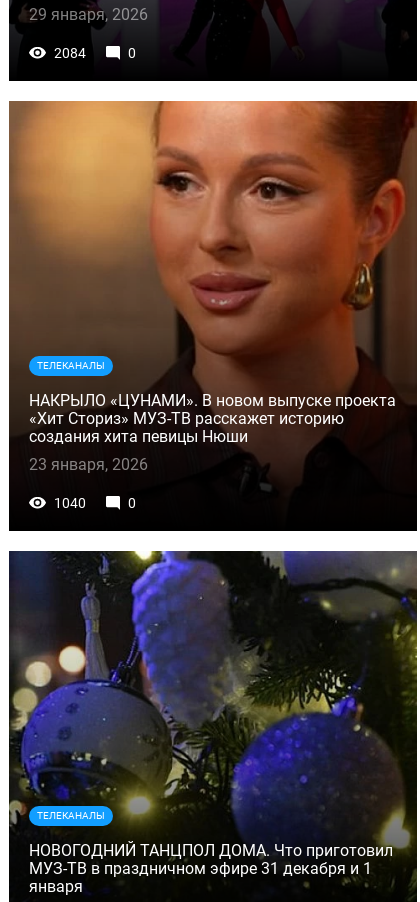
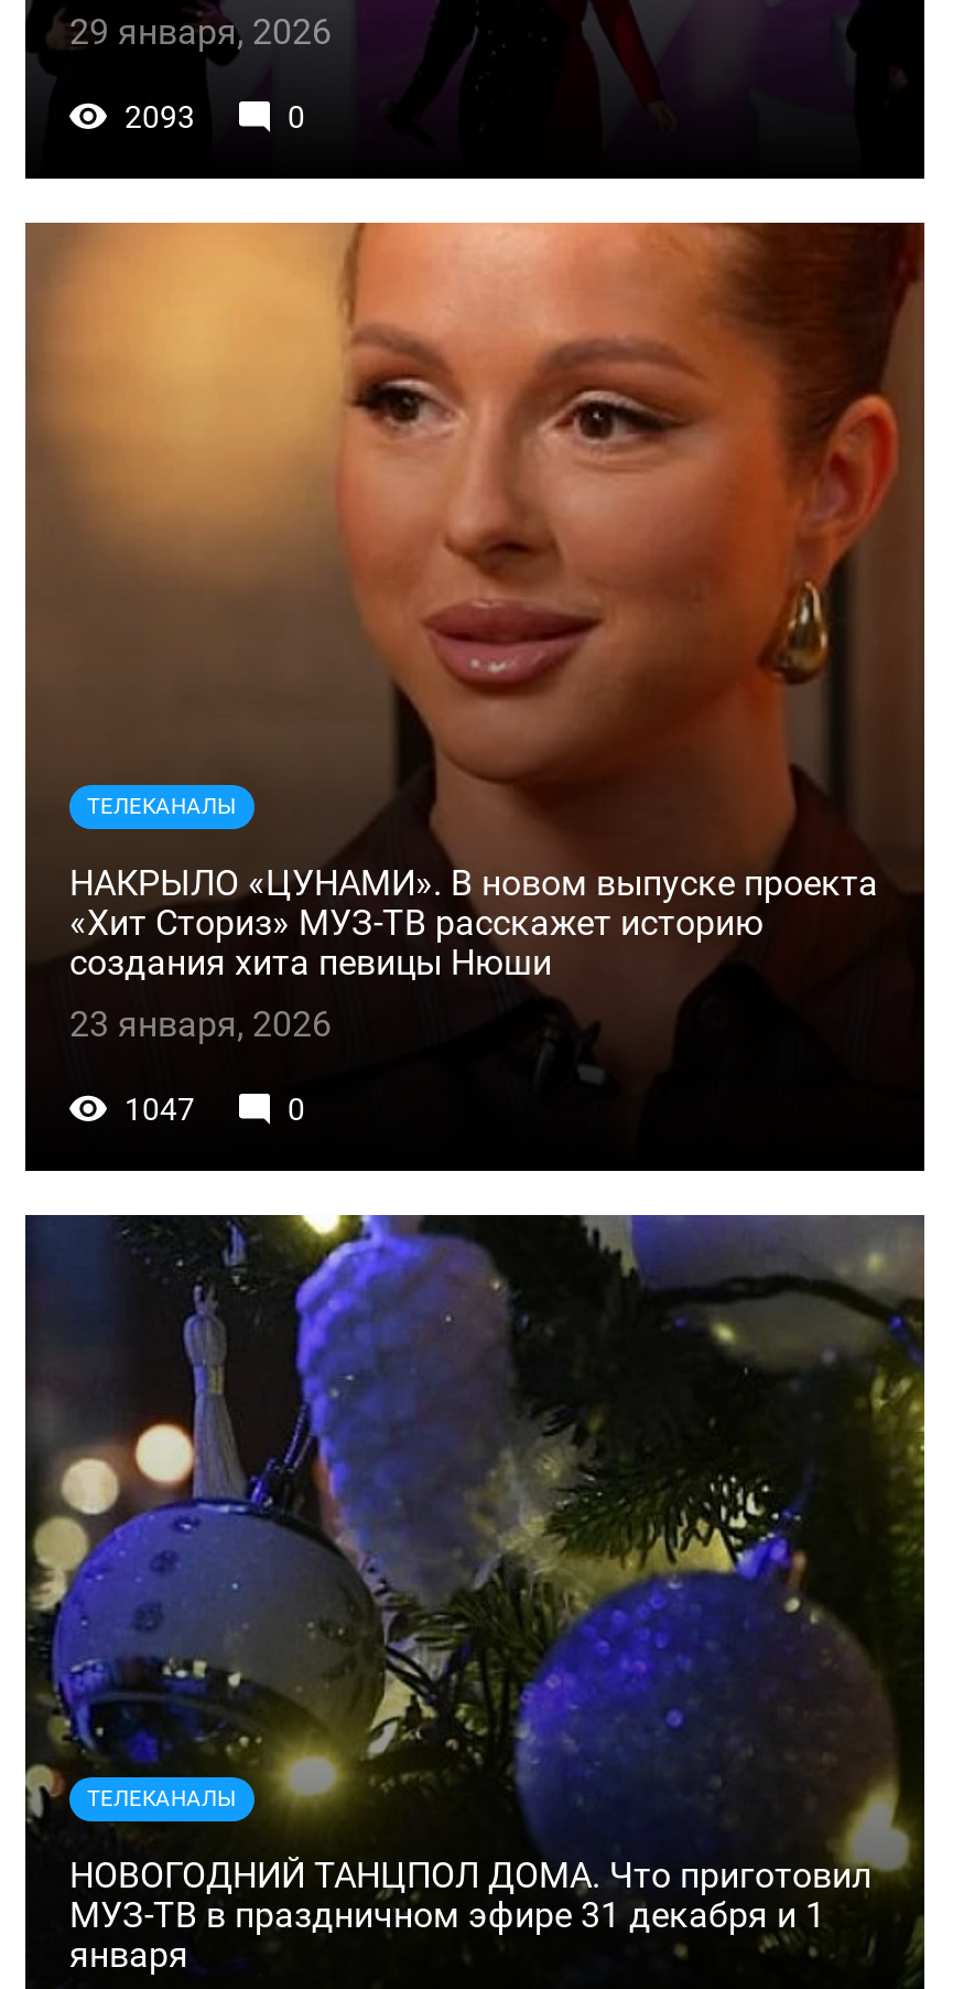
[54,45,86,61] 2084 -> [124,99,195,134] 2093
[54,495,86,511] 1040 -> [124,1091,195,1126] 1047

